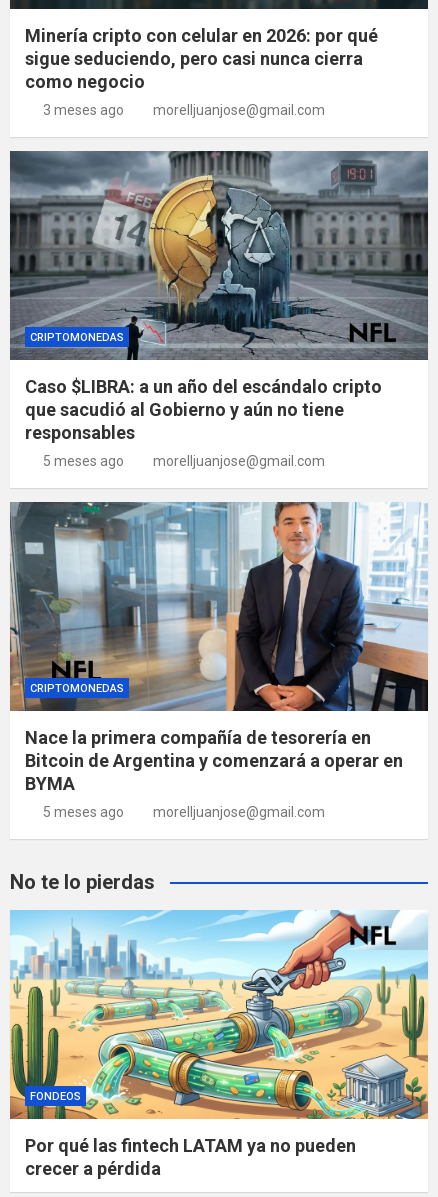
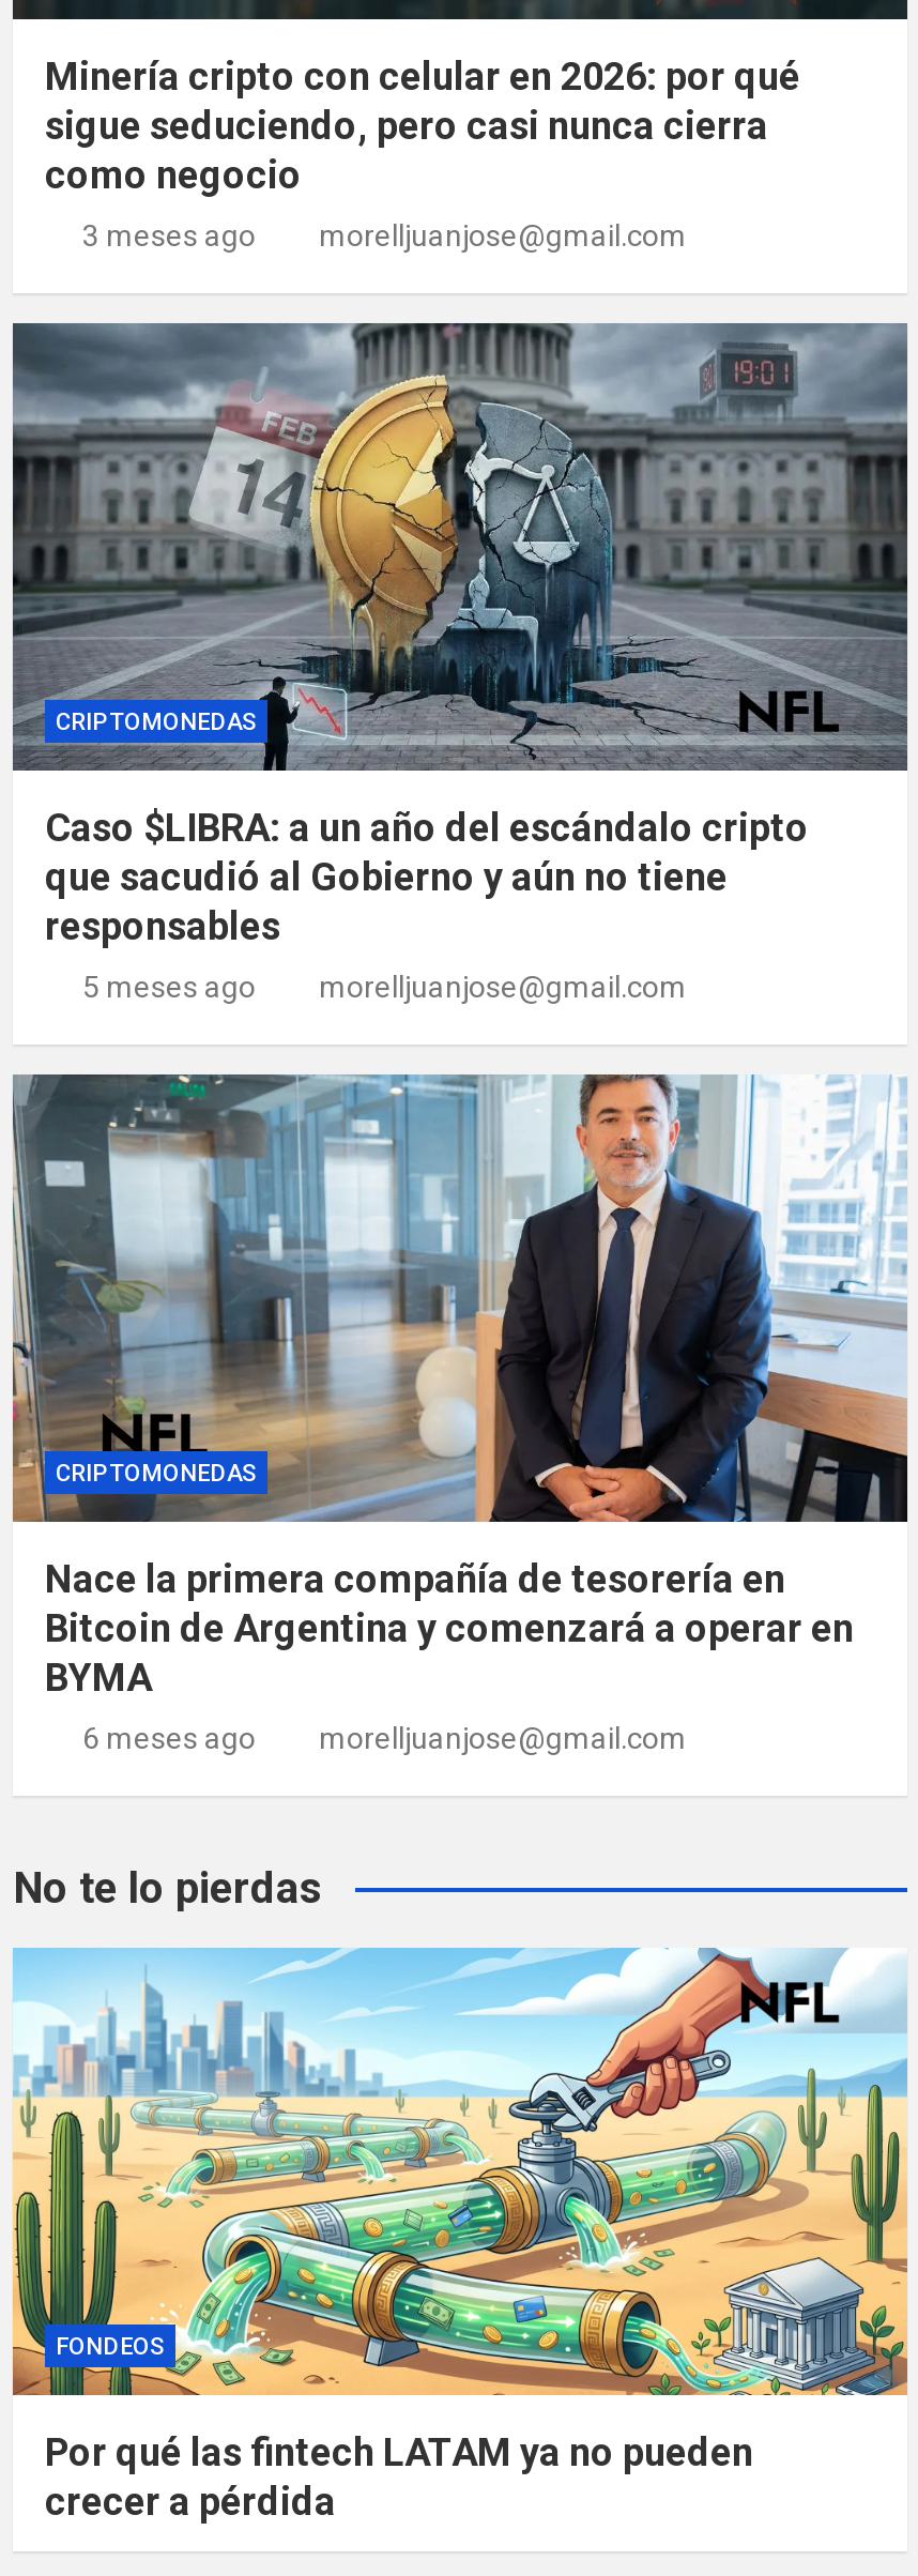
[42,804,325,820] 5 meses ago morelljuanjose@gmail.com -> [82,1720,687,1755] 6 meses ago morelljuanjose@gmail.com

